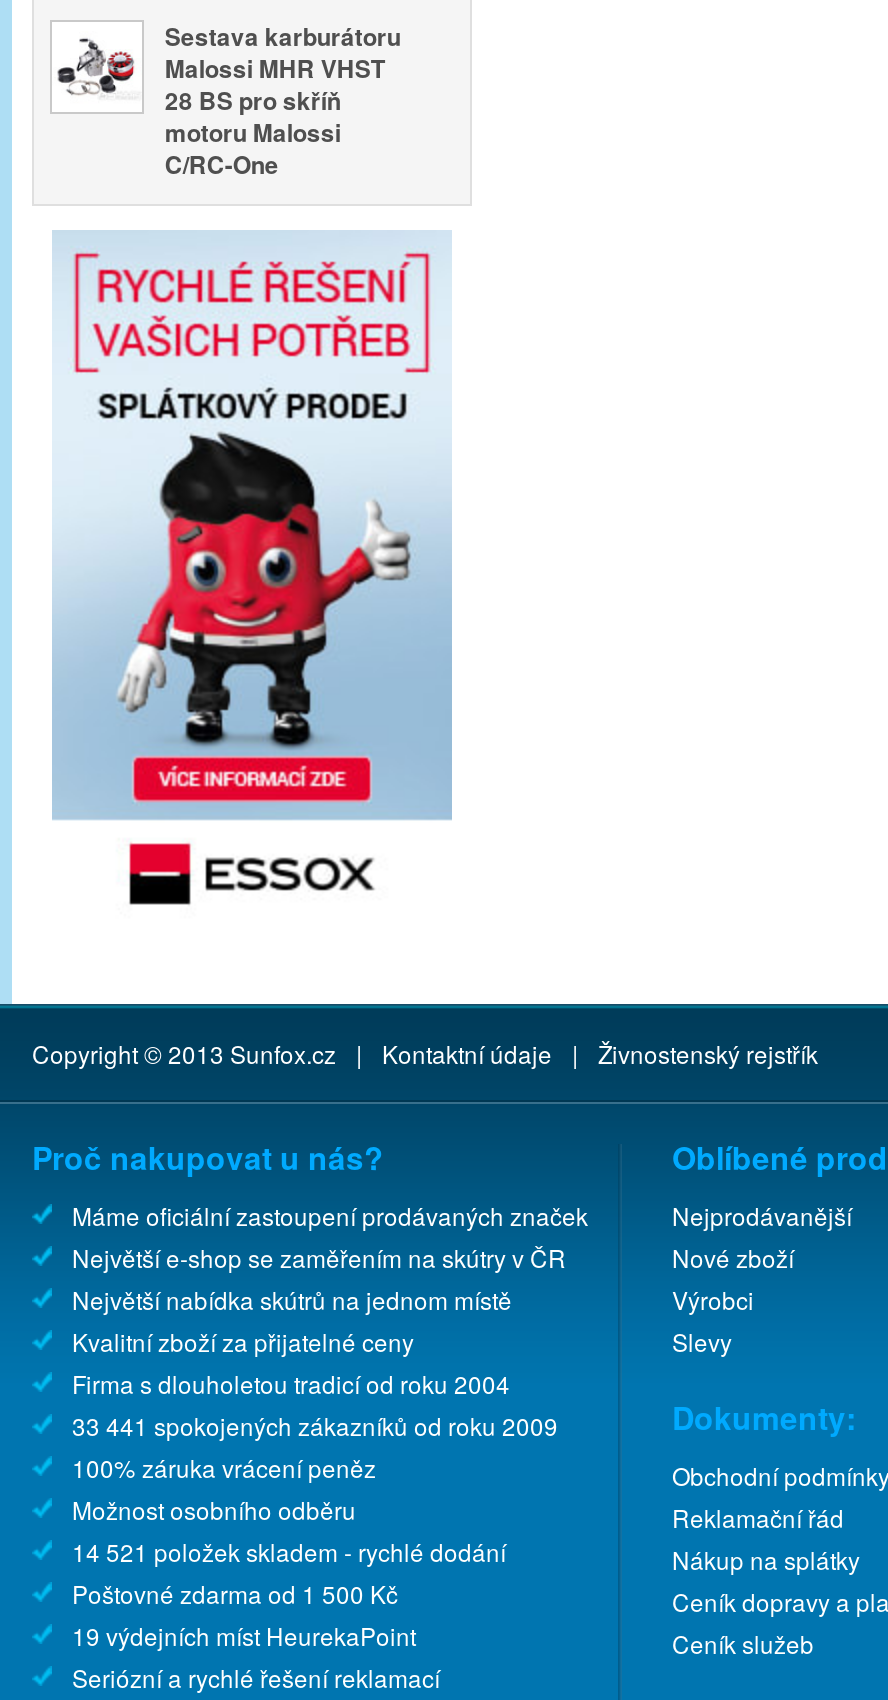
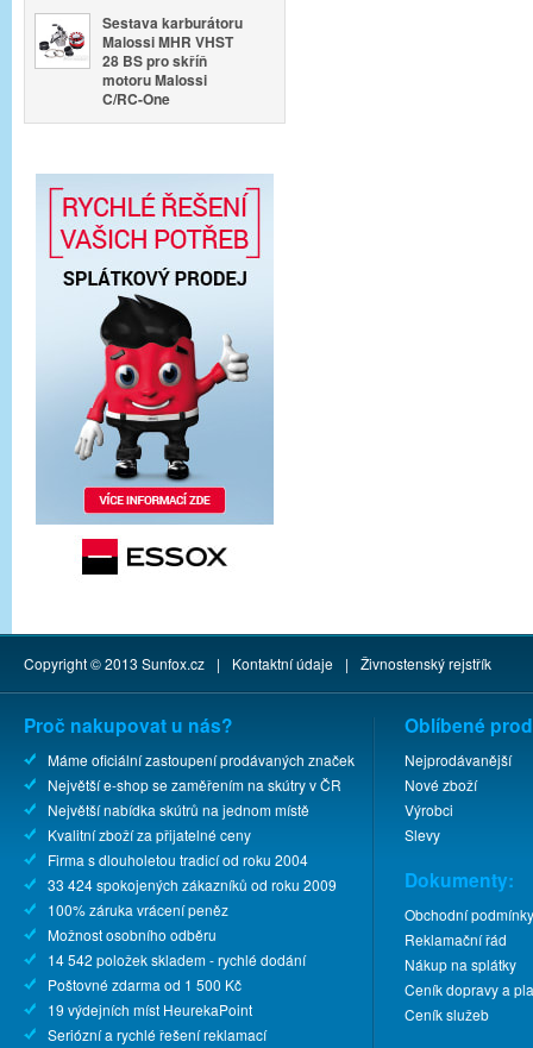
[72,1409,558,1443] 33 441 spokojených zákazníků od roku 2009 -> [48,875,337,895] 33 424 spokojených zákazníků od roku 2009
[72,1535,506,1569] 14 521 položek skladem - rychlé dodání -> [48,950,306,970] 14 542 položek skladem - rychlé dodání

